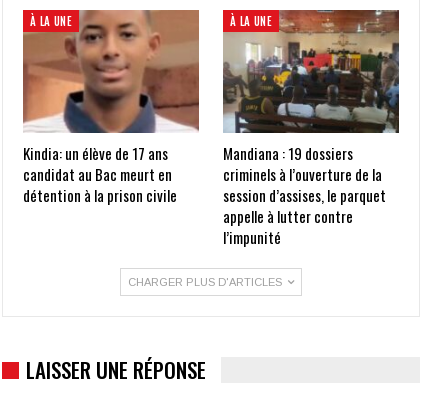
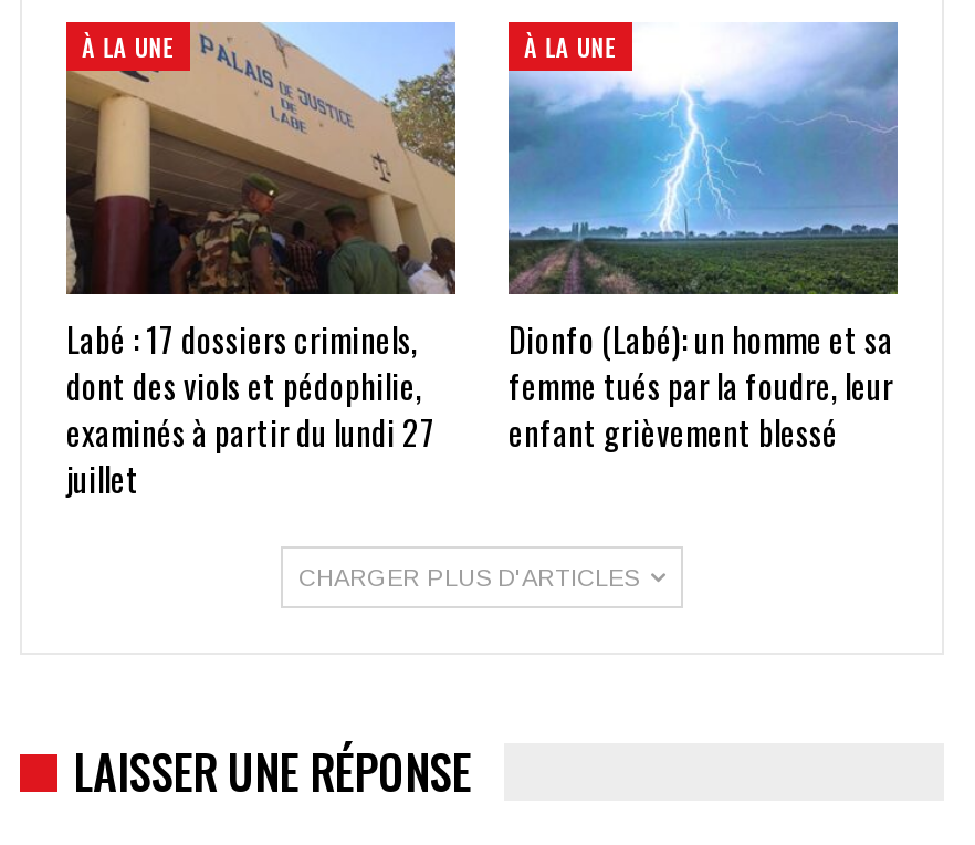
[23,9,200,206] [image] | Kindia: un élève de 17 ans | candidat au Bac meurt en | détention à la prison civile -> [64,22,455,502] [image] | Labé : 17 dossiers criminels, | dont des viols et pédophilie, | examinés à partir du lundi 27 | juillet
[222,9,400,248] [image] | Mandiana : 19 dossiers | criminels à l’ouverture de la | session d’assises, le parquet | appelle à lutter contre | l’impunité -> [509,20,900,455] [image] | Dionfo (Labé): un homme et sa | femme tués par la foudre, leur | enfant grièvement blessé

